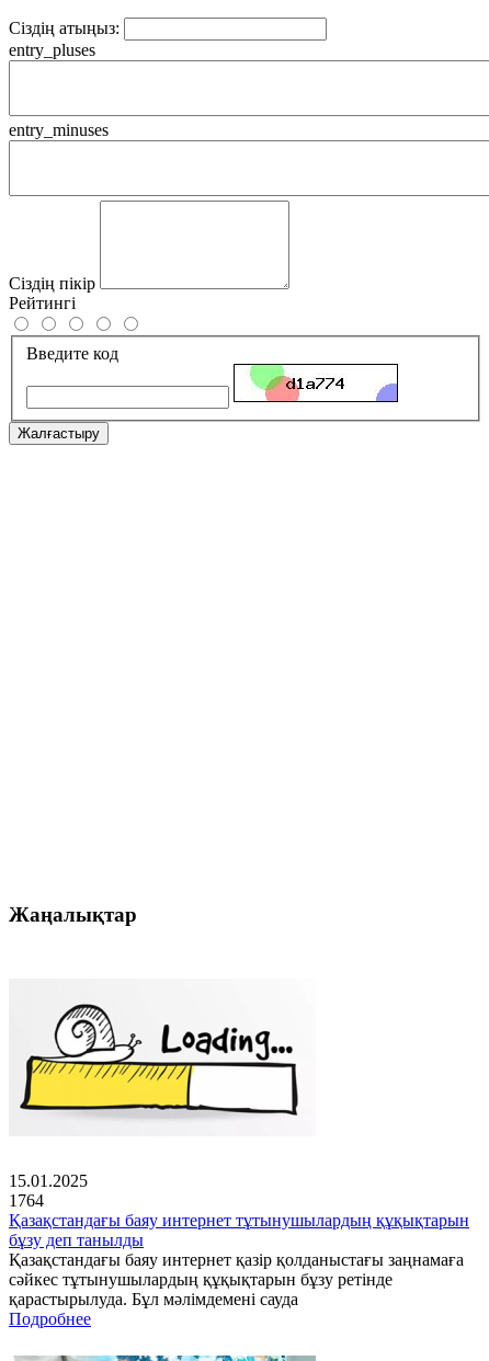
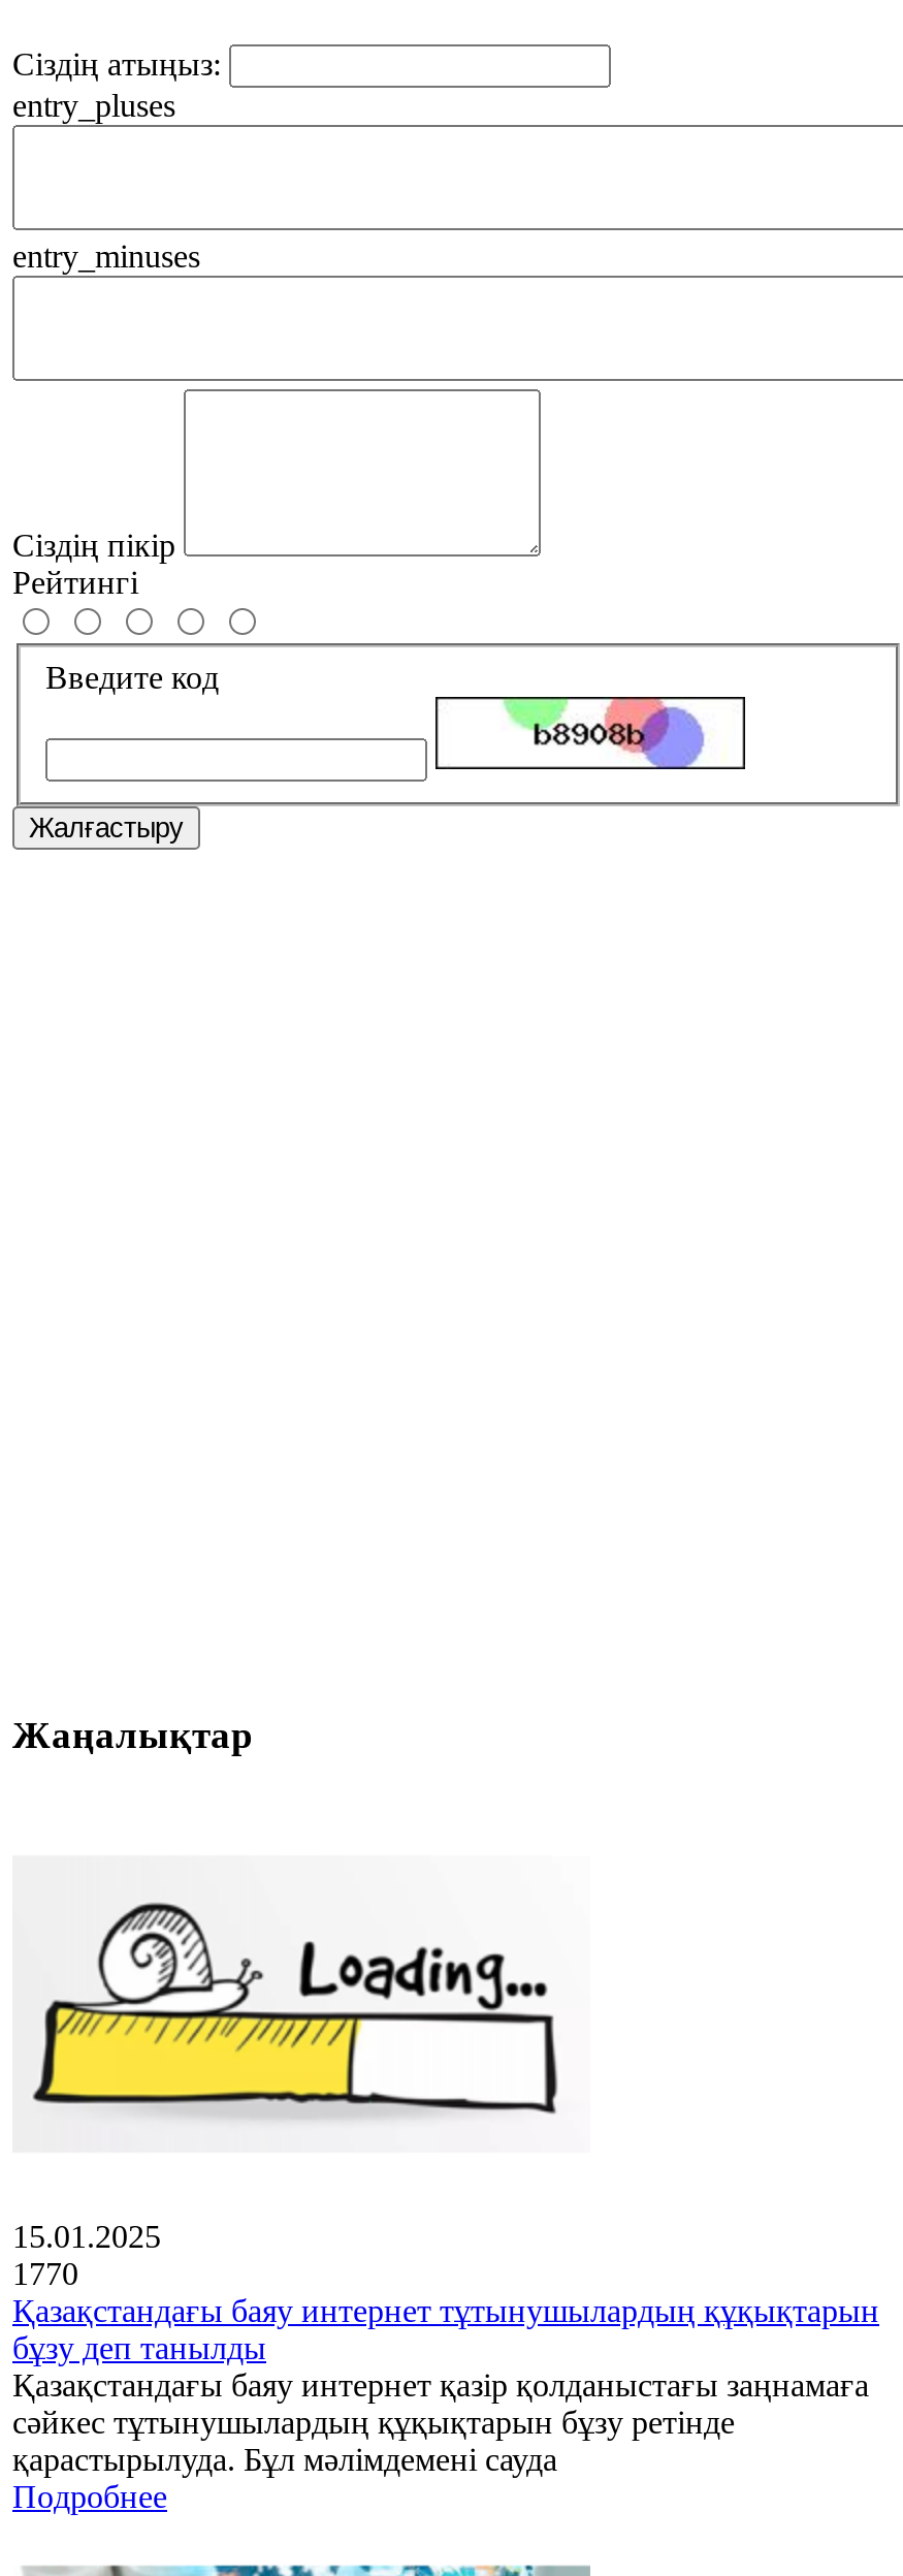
[249,364,398,402] [image] -> [466,697,745,769] [image]
[9,1191,44,1210] 1764 -> [12,2256,78,2291] 1770

